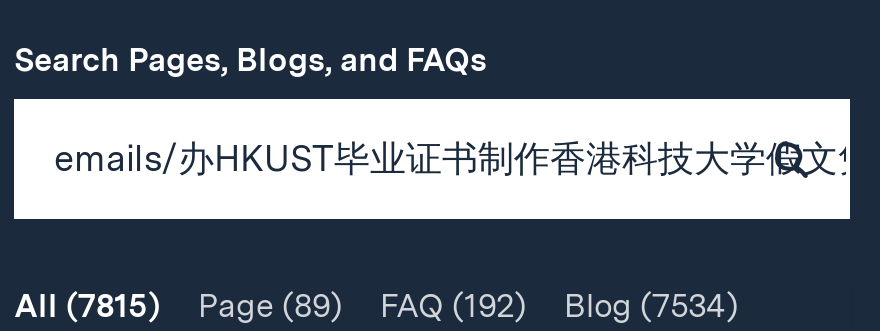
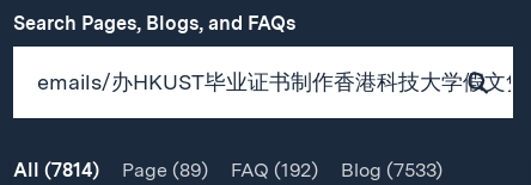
[14,287,160,325] All (7815) -> [13,159,99,181] All (7814)
[564,287,738,325] Blog (7534) -> [341,159,443,181] Blog (7533)

